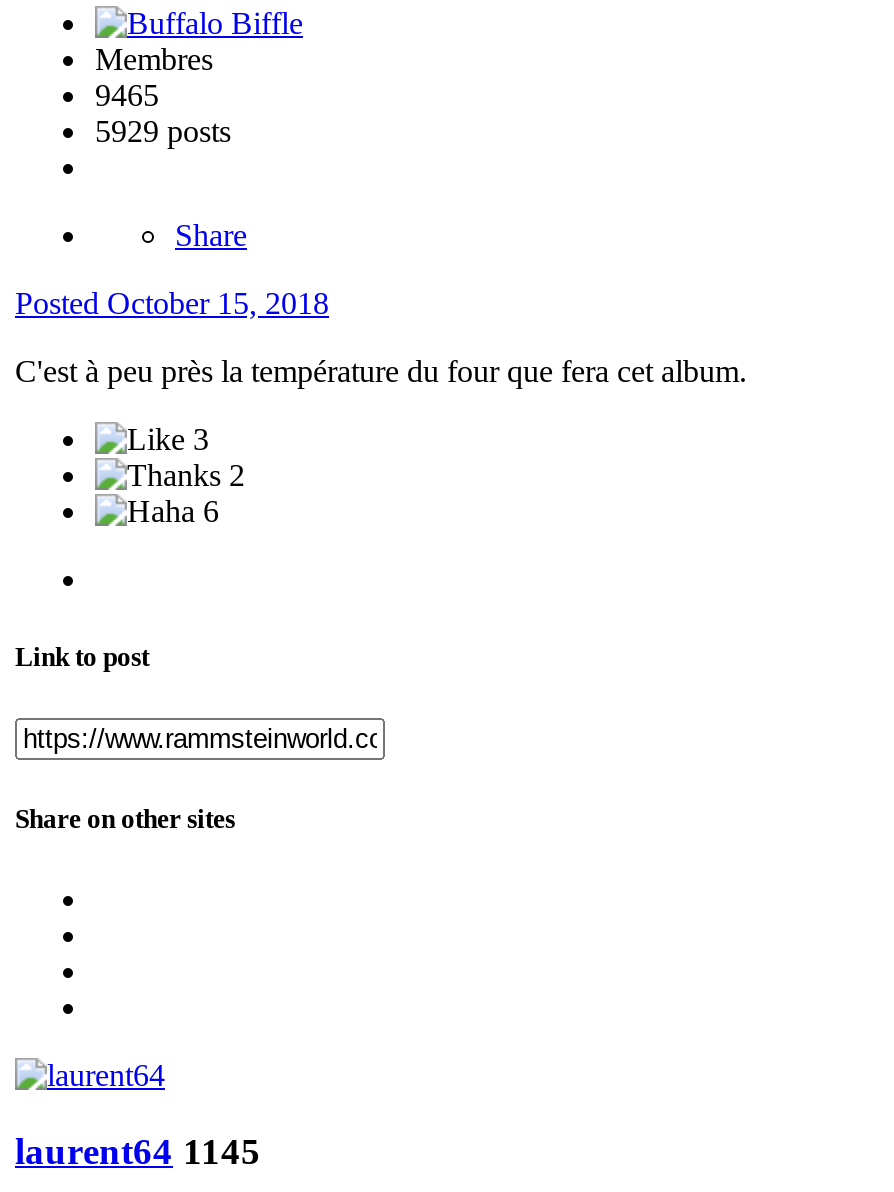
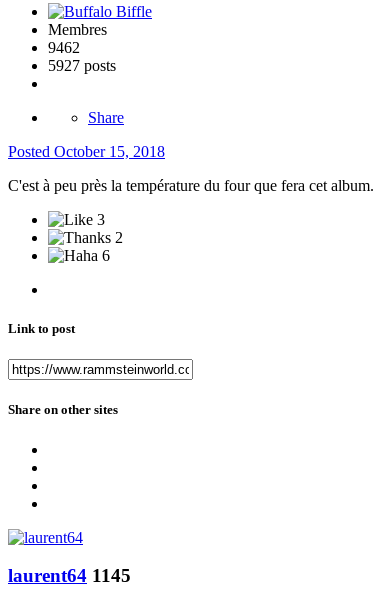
[95,78,159,112] 9465 -> [48,39,80,56] 9462
[95,114,231,148] 5929 posts -> [48,57,116,74] 5927 posts

